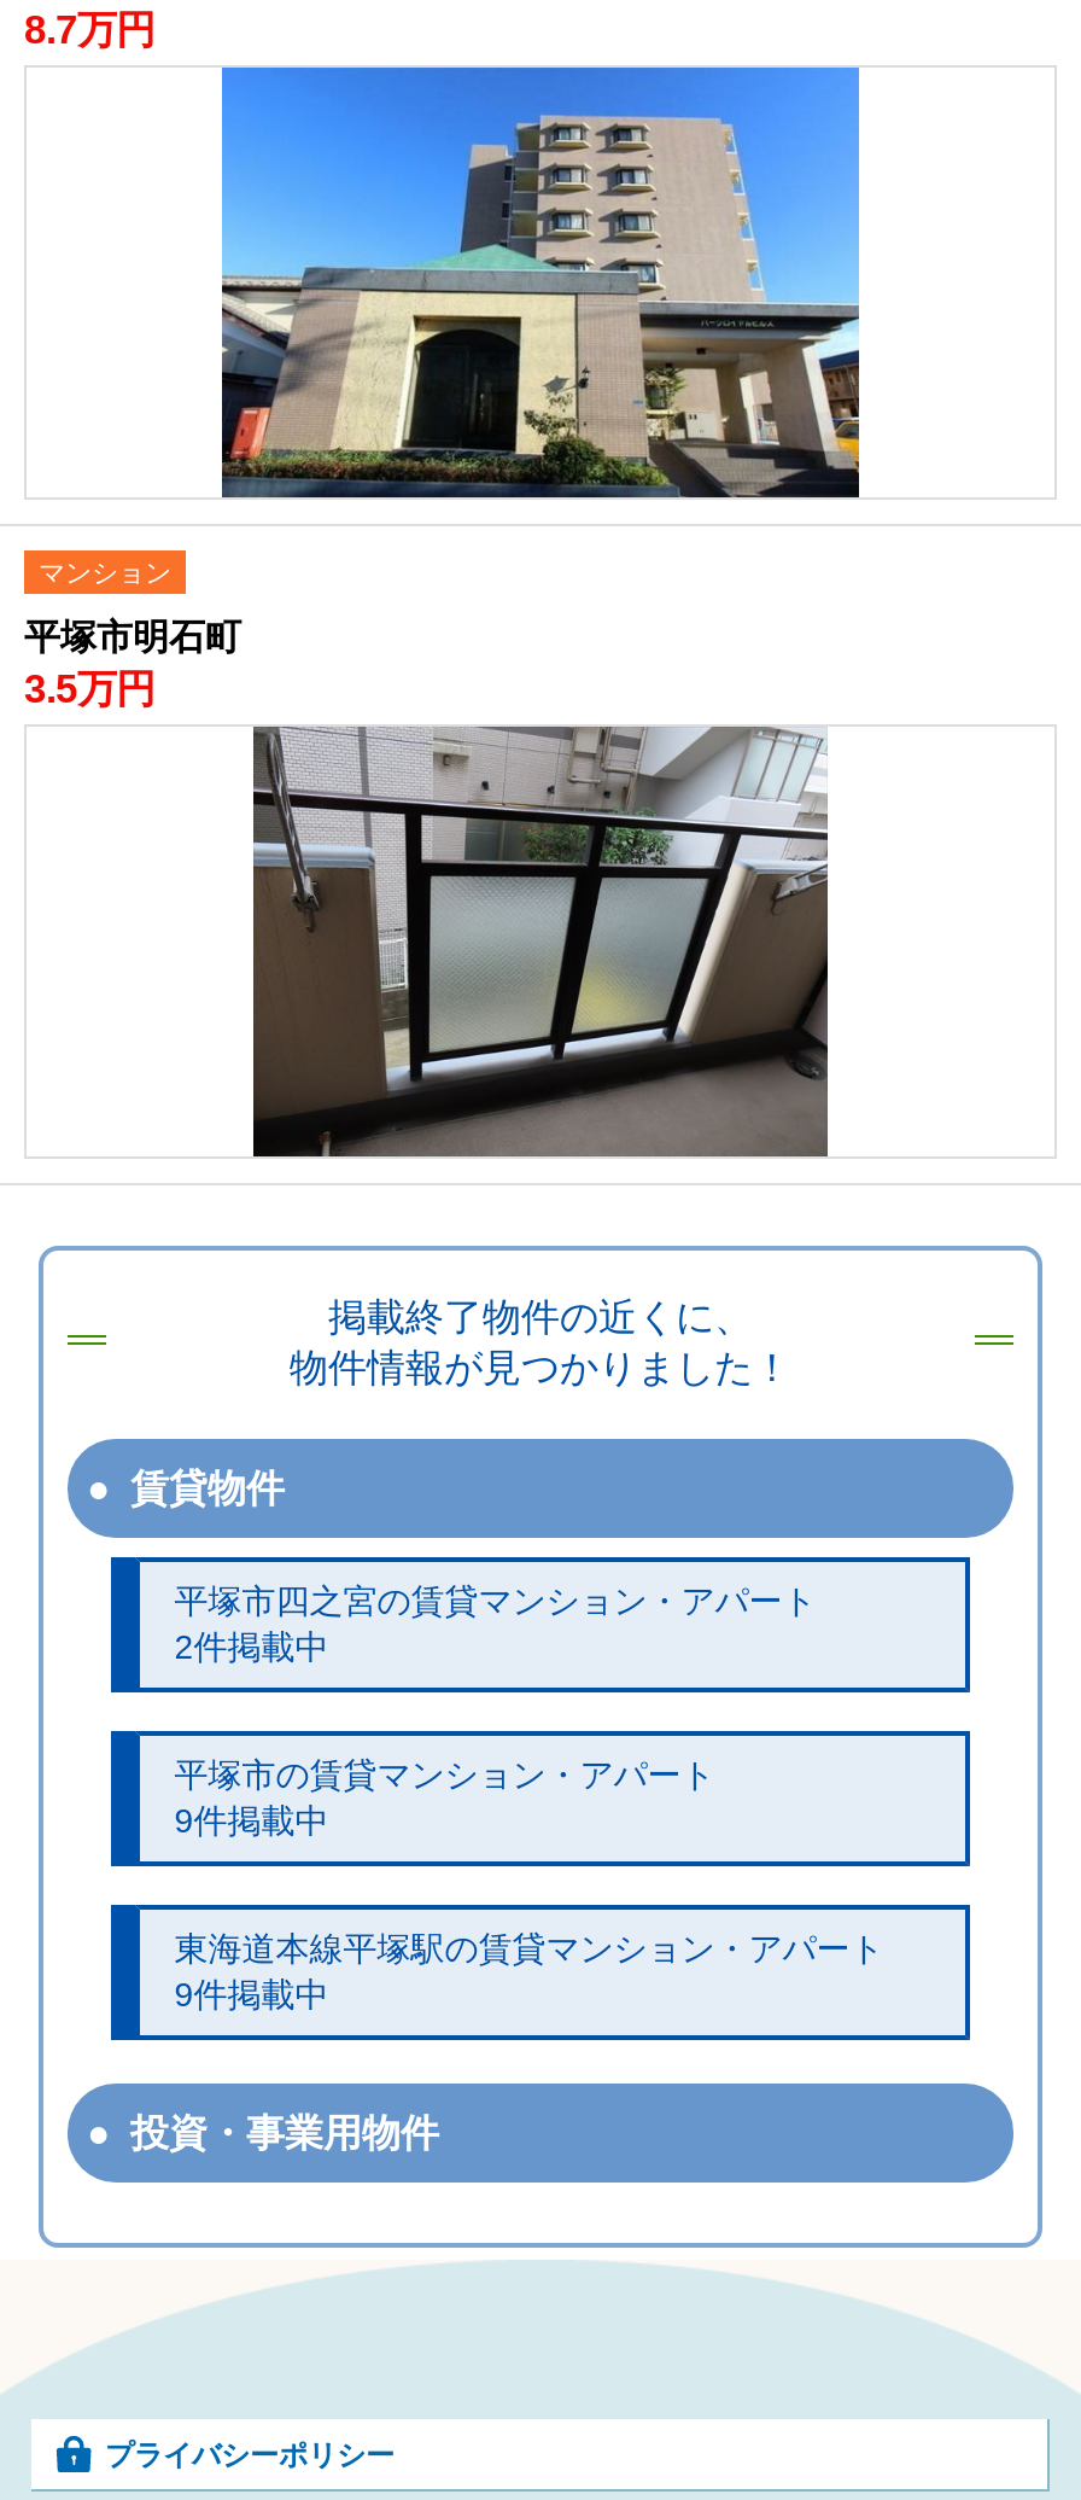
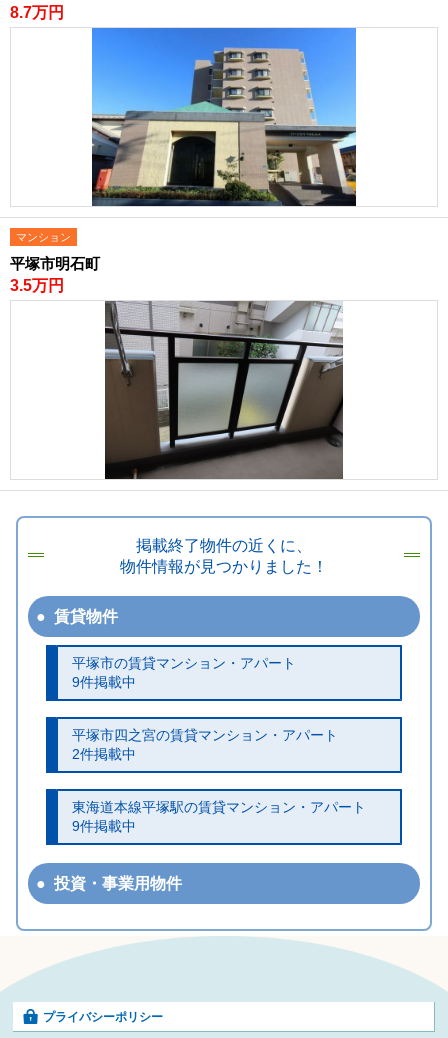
moved [174,1581,816,1666] -> [72,727,338,762]: 平塚市四之宮の賃貸マンション・アパート | 2件掲載中
moved [174,1755,715,1840] -> [72,655,296,690]: 平塚市の賃貸マンション・アパート | 9件掲載中

